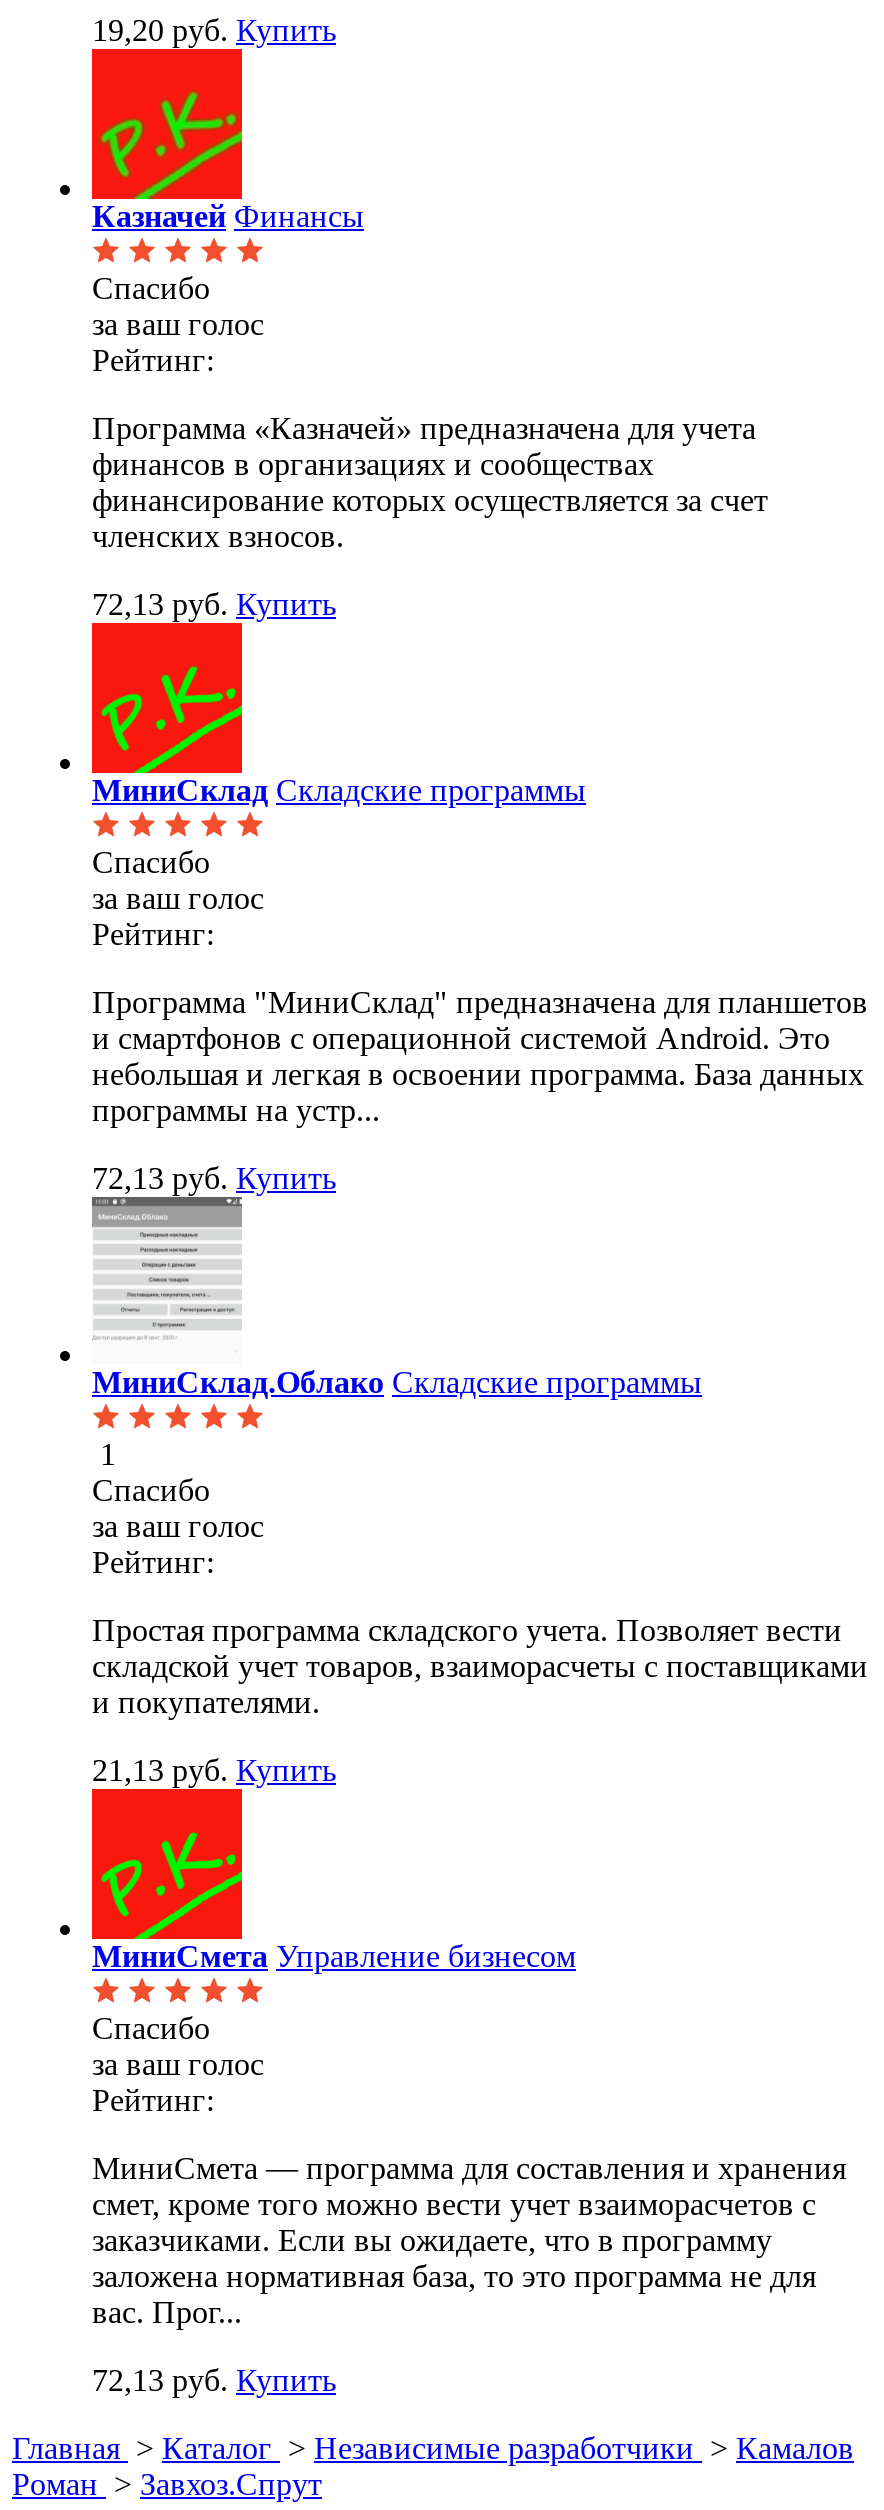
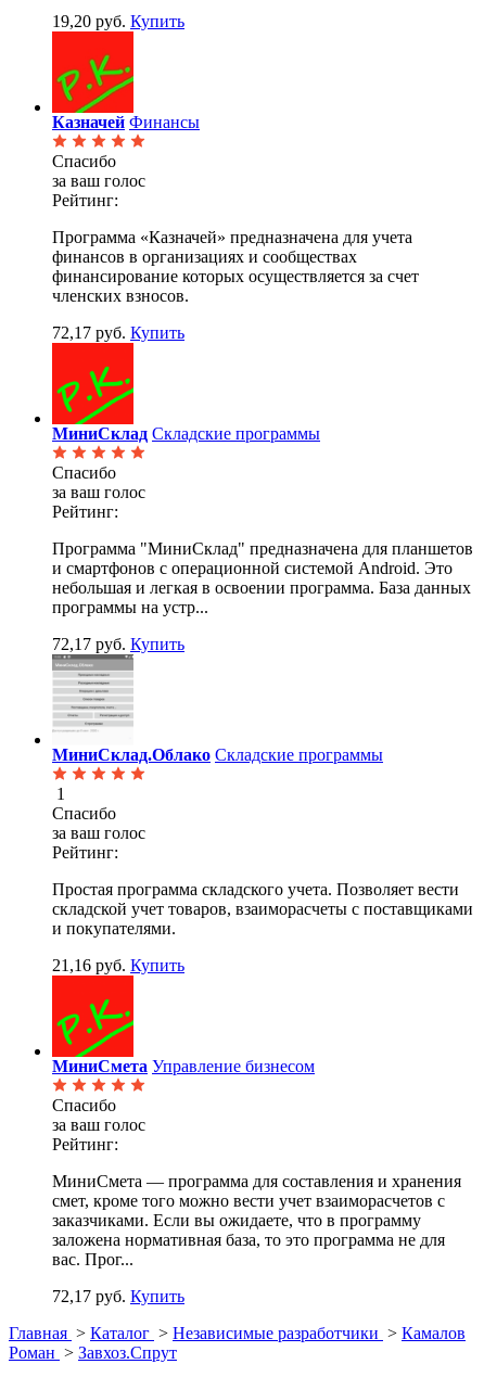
[92,587,336,621] 72,13 руб. Купить -> [52,324,184,342] 72,17 руб. Купить
[92,1161,336,1195] 72,13 руб. Купить -> [52,635,184,653] 72,17 руб. Купить
[92,1753,336,1787] 21,13 руб. Купить -> [52,956,184,975] 21,16 руб. Купить
[92,2363,336,2397] 72,13 руб. Купить -> [52,1287,184,1306] 72,17 руб. Купить

